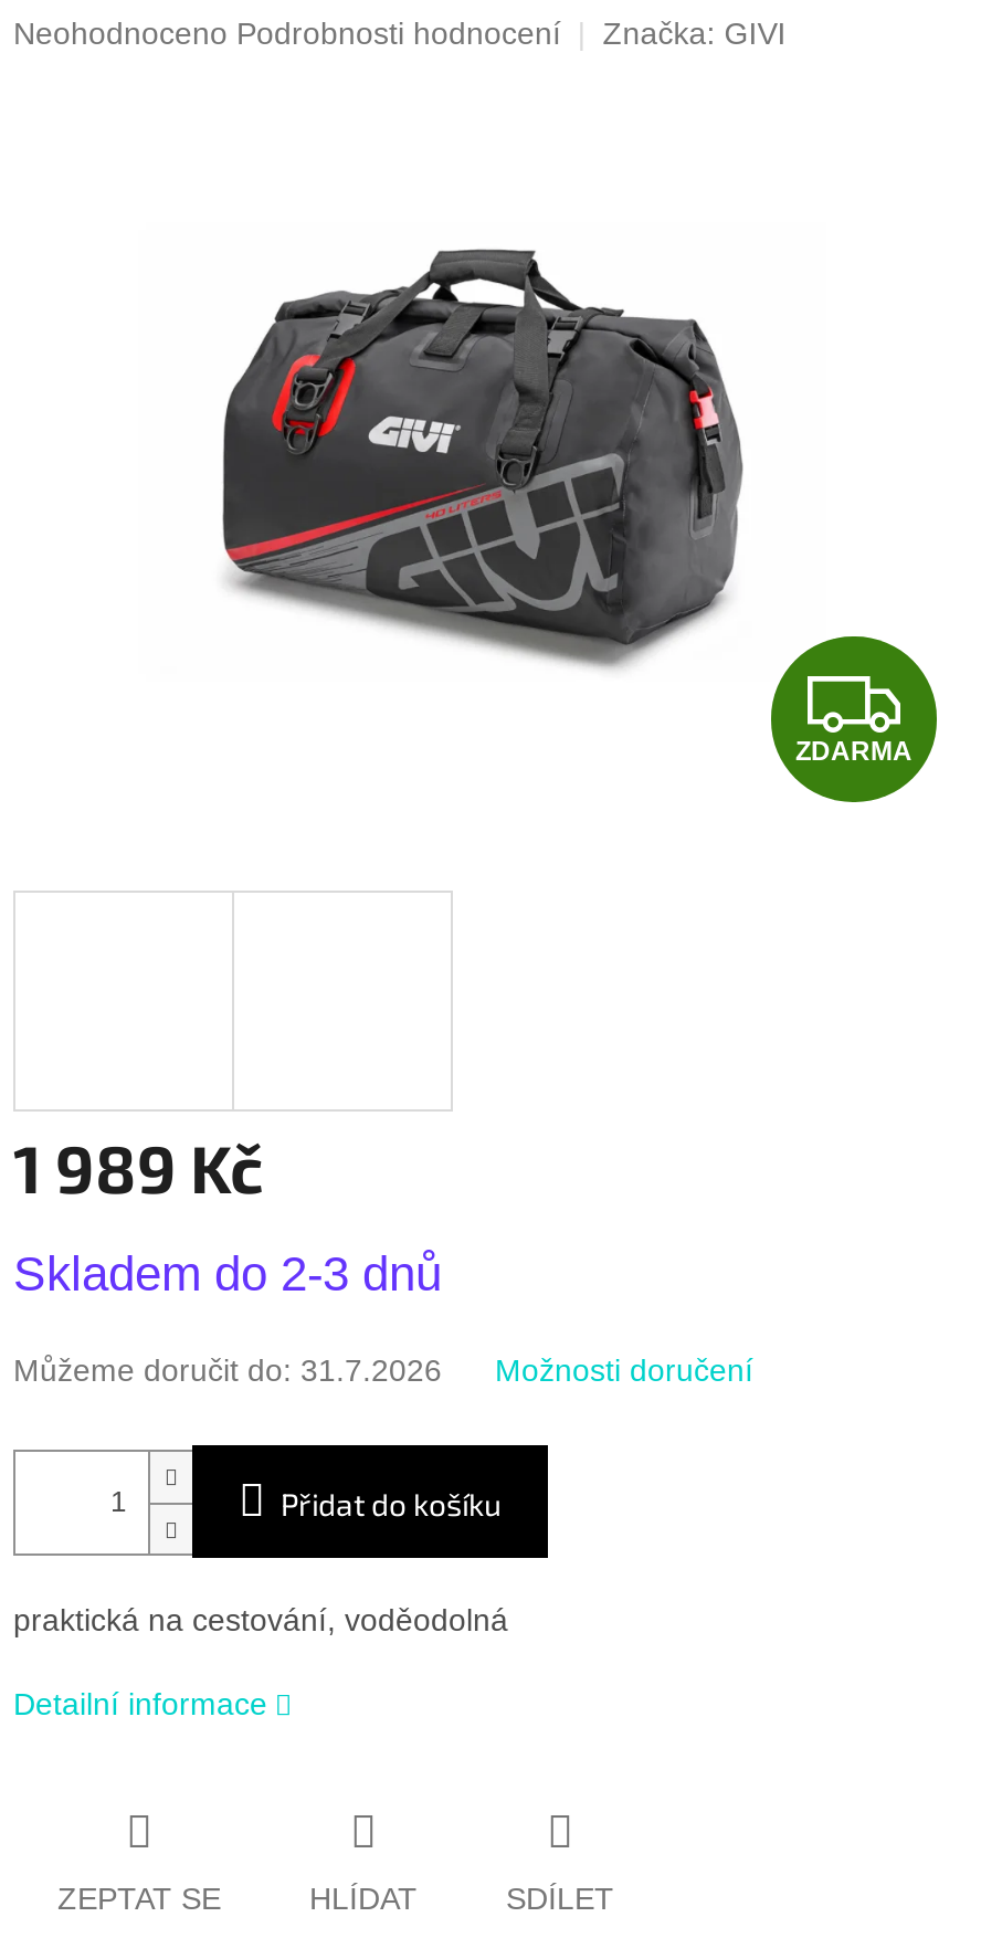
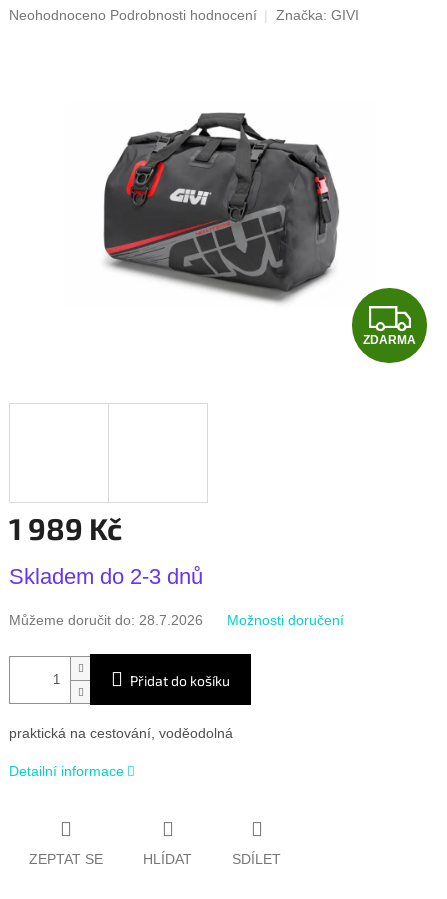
[13,1353,442,1389] Můžeme doručit do: 31.7.2026 -> [9,612,203,628] Můžeme doručit do: 28.7.2026

